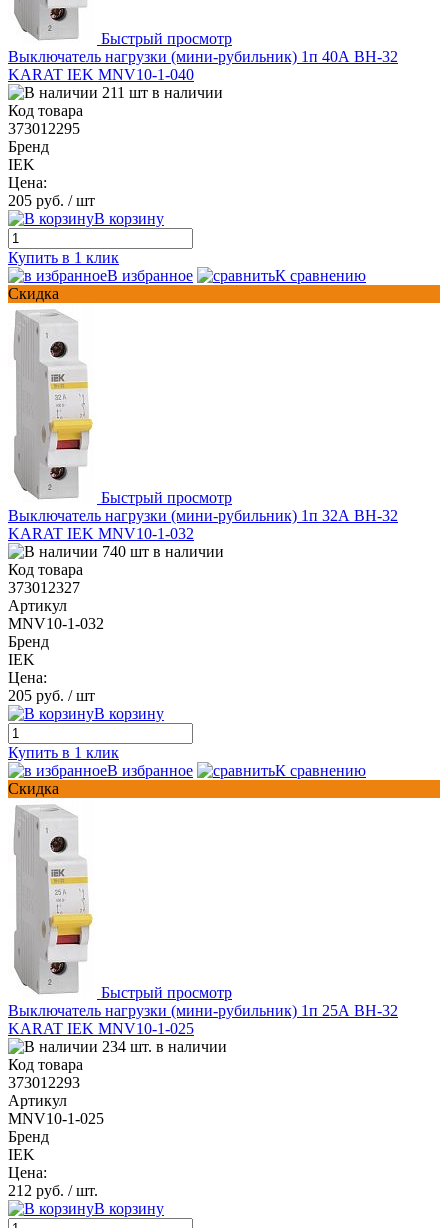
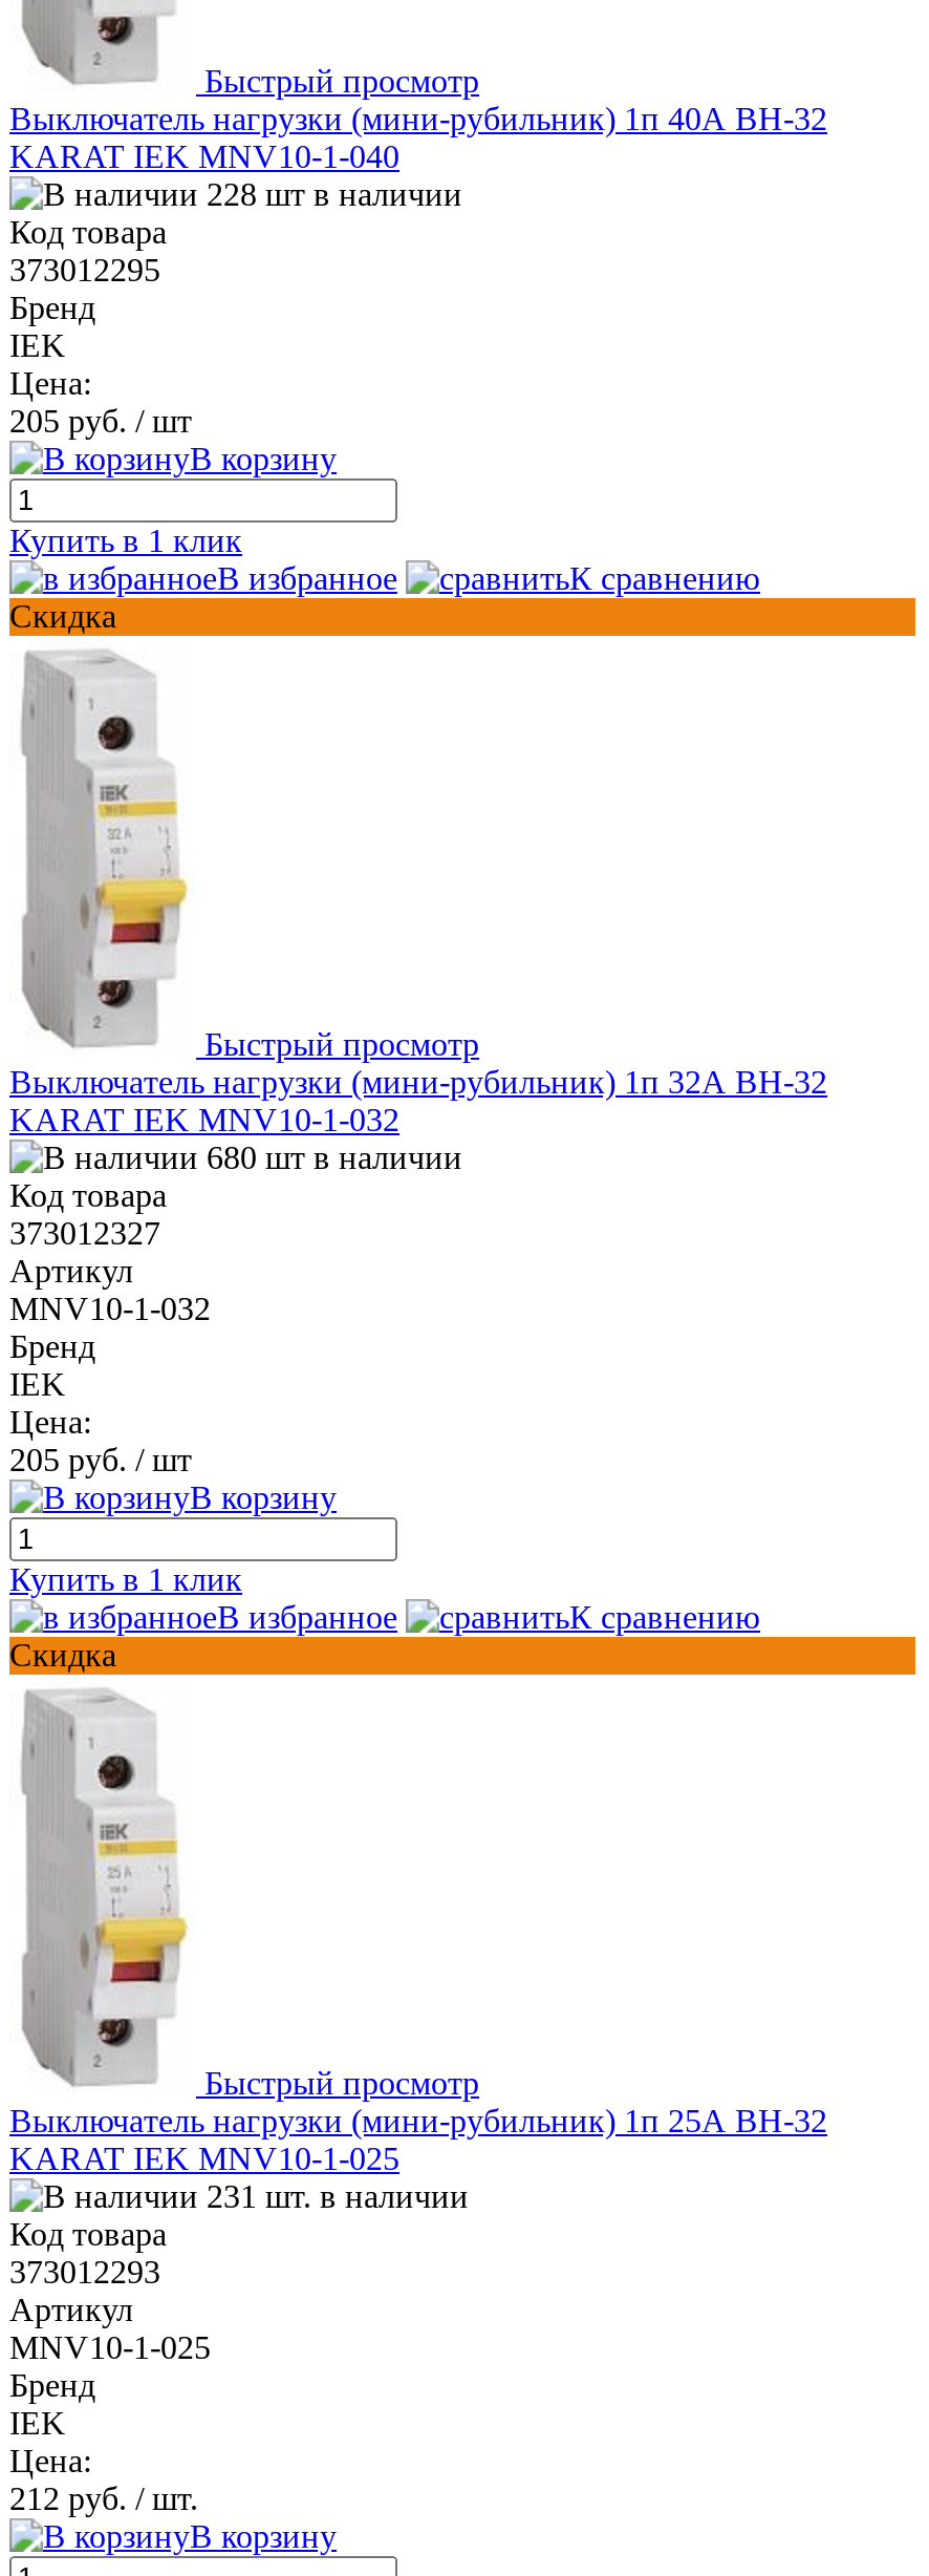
[102,84,223,101] 211 шт в наличии -> [207,176,462,212] 228 шт в наличии
[102,543,224,560] 740 шт в наличии -> [207,1139,462,1175] 680 шт в наличии
[102,1038,227,1055] 234 шт. в наличии -> [207,2178,469,2214] 231 шт. в наличии

